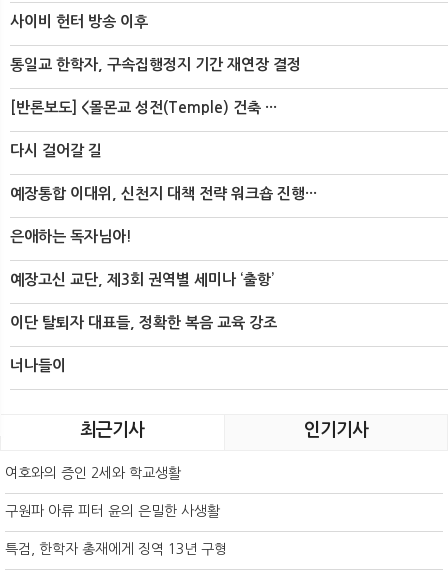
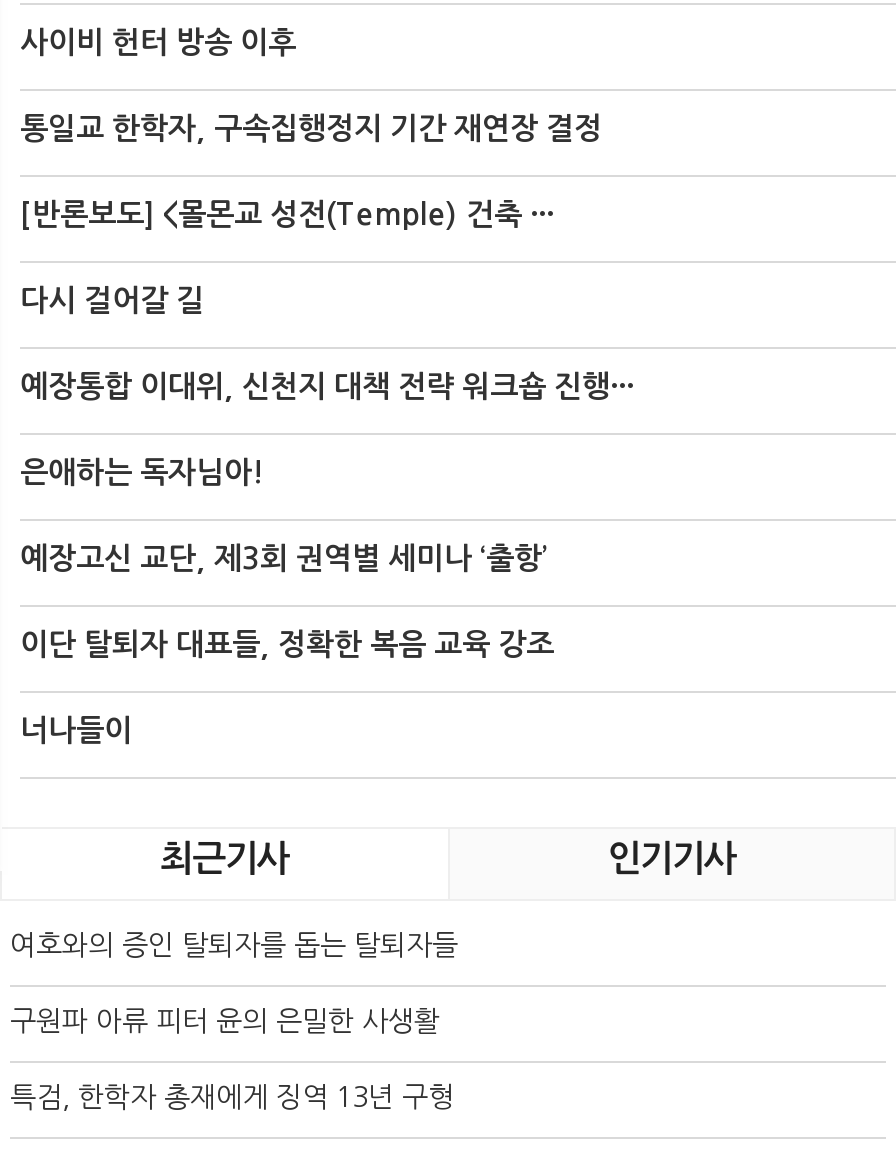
[5,466,181,480] 여호와의 증인 2세와 학교생활 -> [10,932,458,960] 여호와의 증인 탈퇴자를 돕는 탈퇴자들

